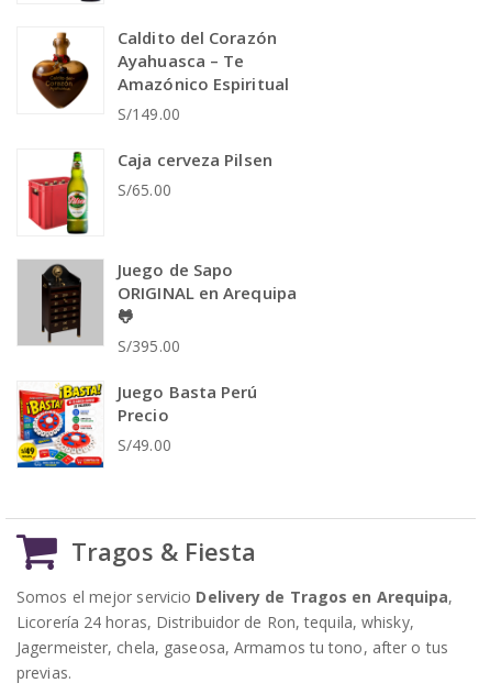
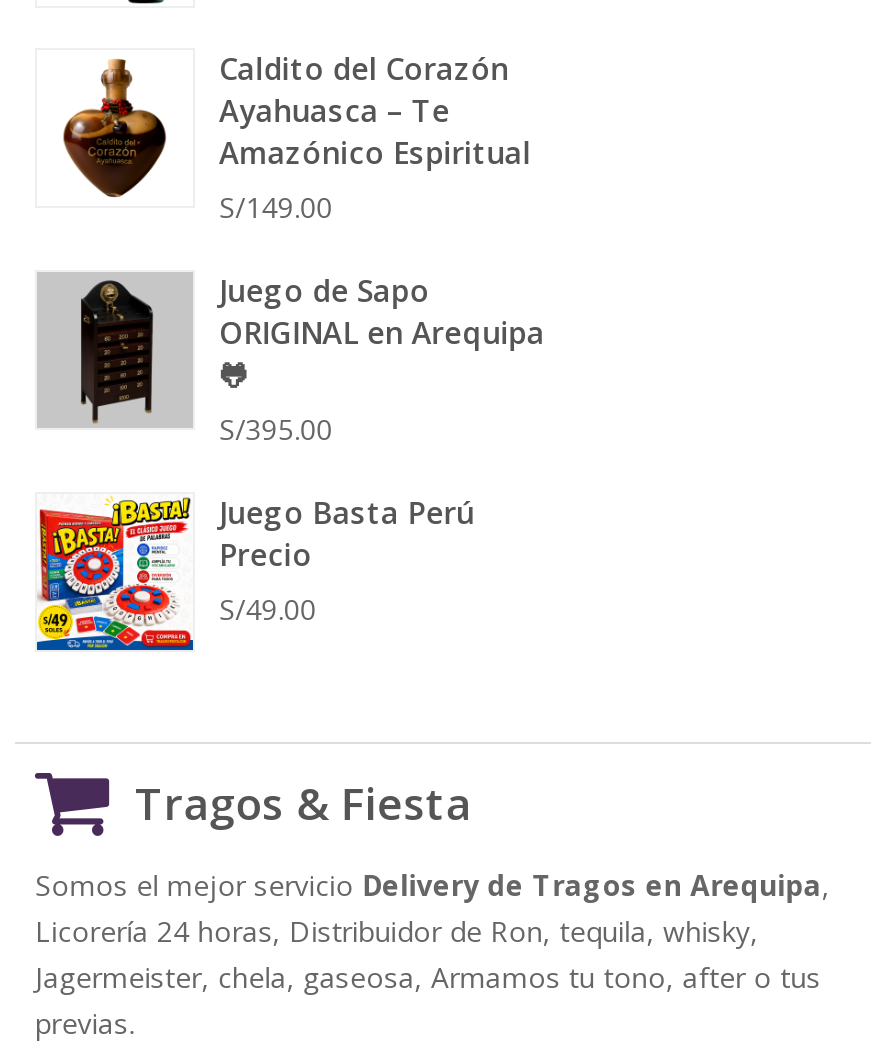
[27,148,272,234] [image] | Caja cerveza Pilsen | S/65.00 -> none

